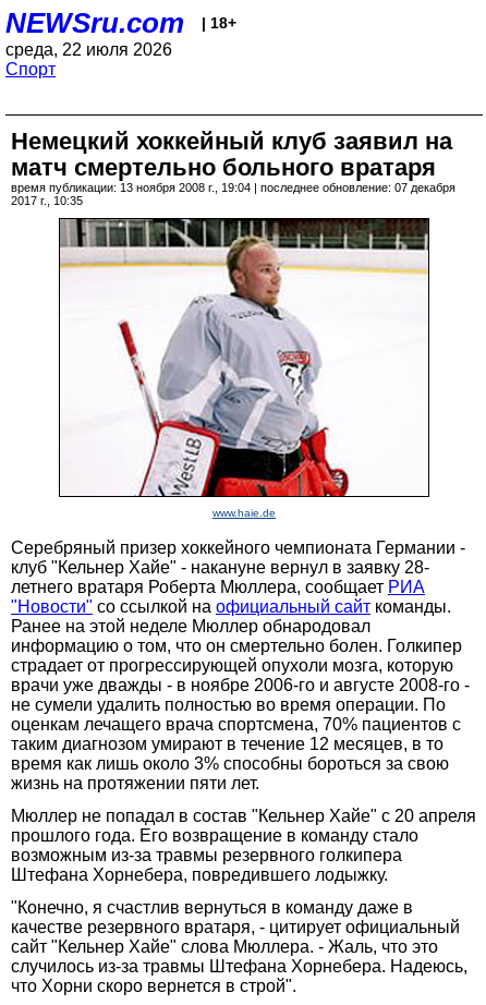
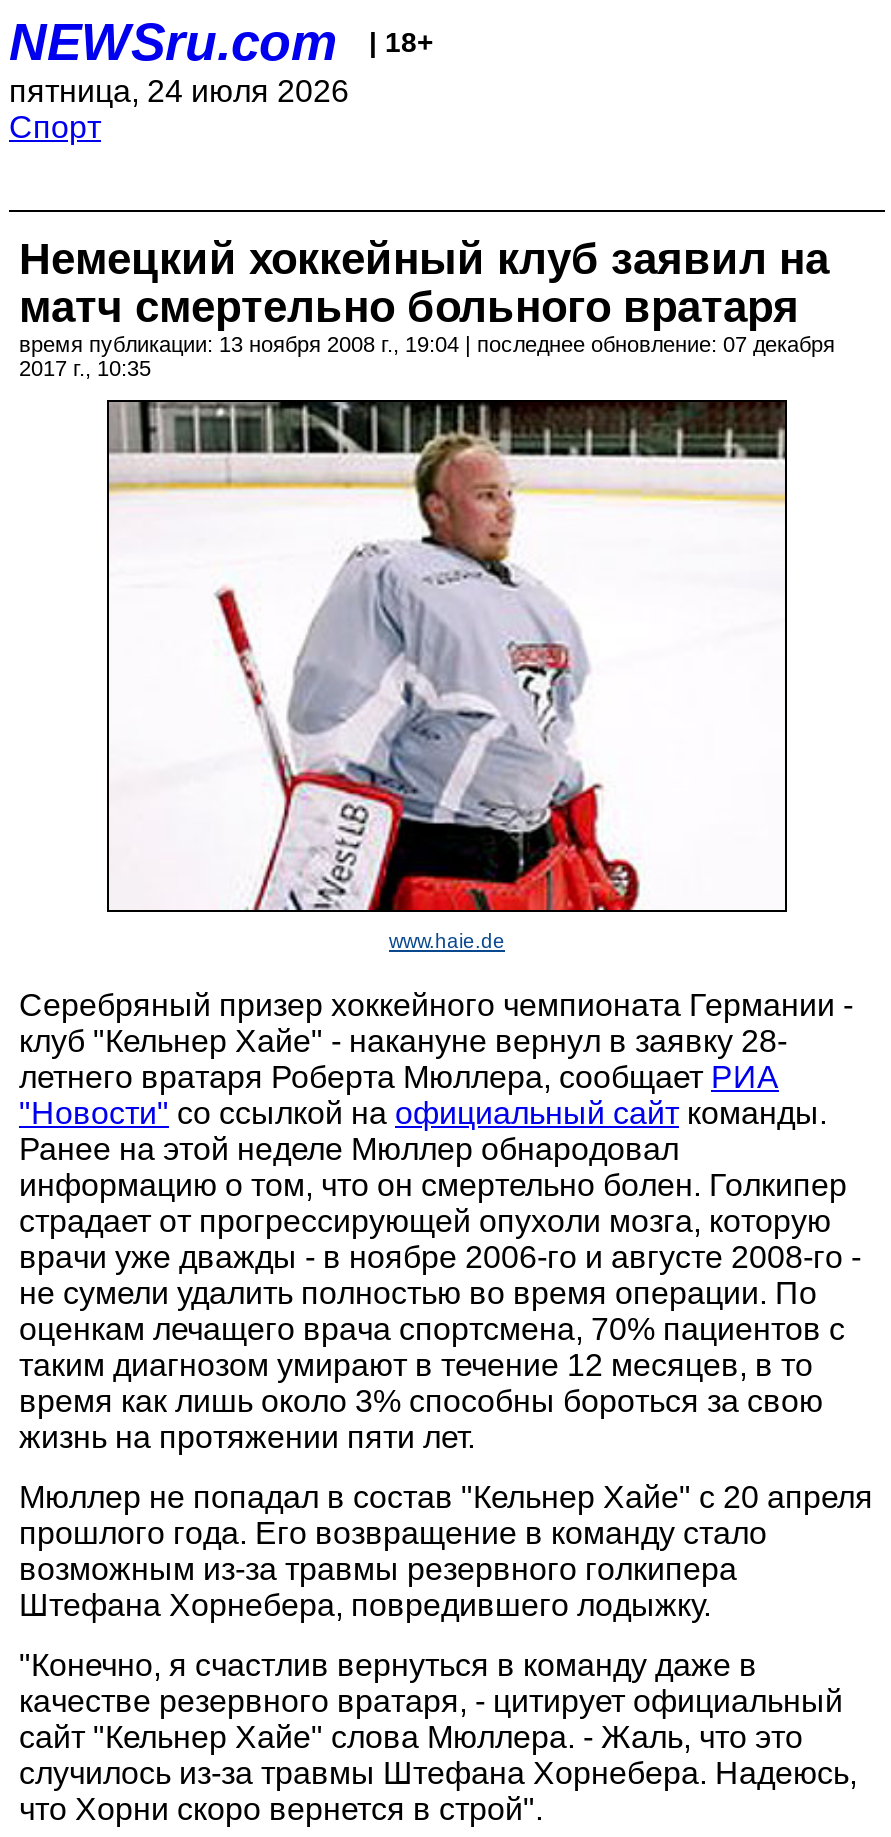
[5,40,172,59] среда, 22 июля 2026 -> [9,74,349,108] пятница, 24 июля 2026

